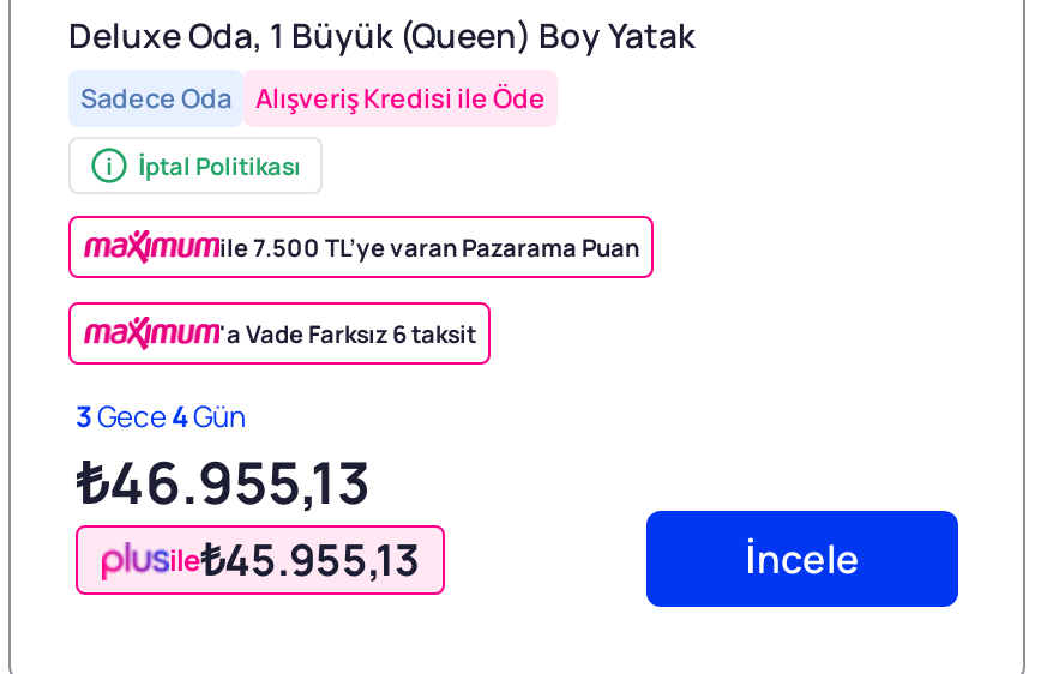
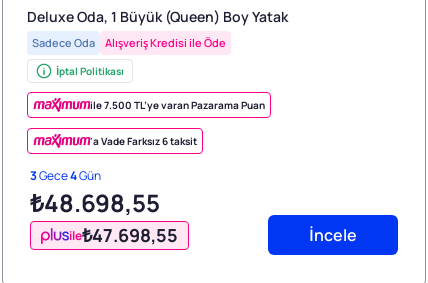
[76,442,371,521] ₺46.955,13 -> [30,186,160,219] ₺48.698,55
[169,531,419,588] ile₺45.955,13 -> [69,223,178,247] ile₺47.698,55

